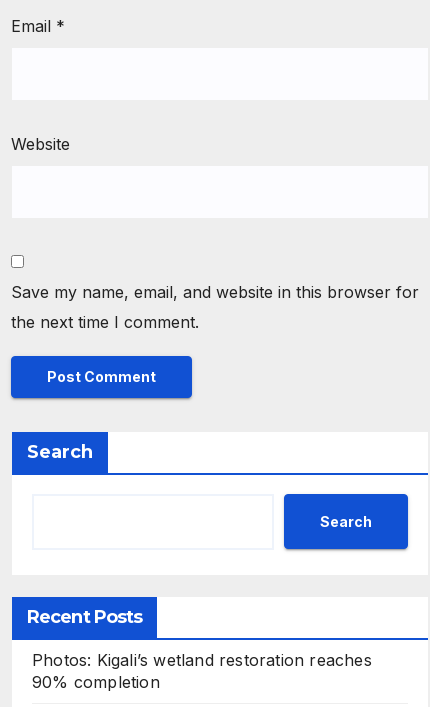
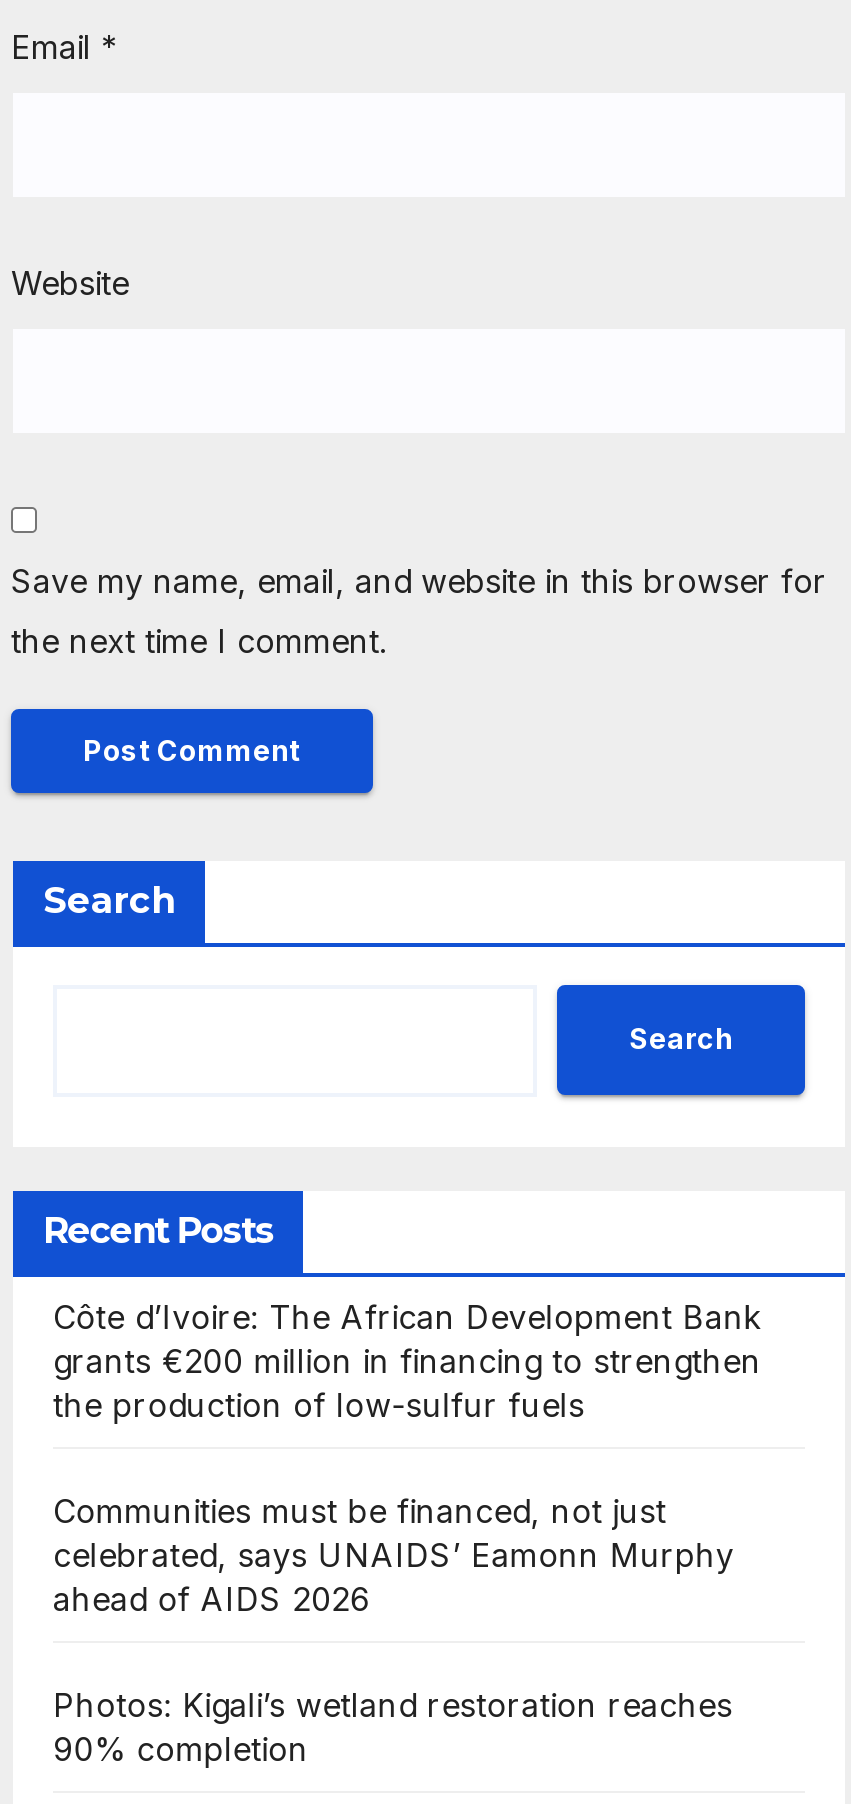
none -> [53,1296,762,1618] Côte d’Ivoire: The African Development Bank | grants €200 million in financing to strengthen | the production of low-sulfur fuels | Communities must be financed, not just | celebrated, says UNAIDS’ Eamonn Murphy | ahead of AIDS 2026

